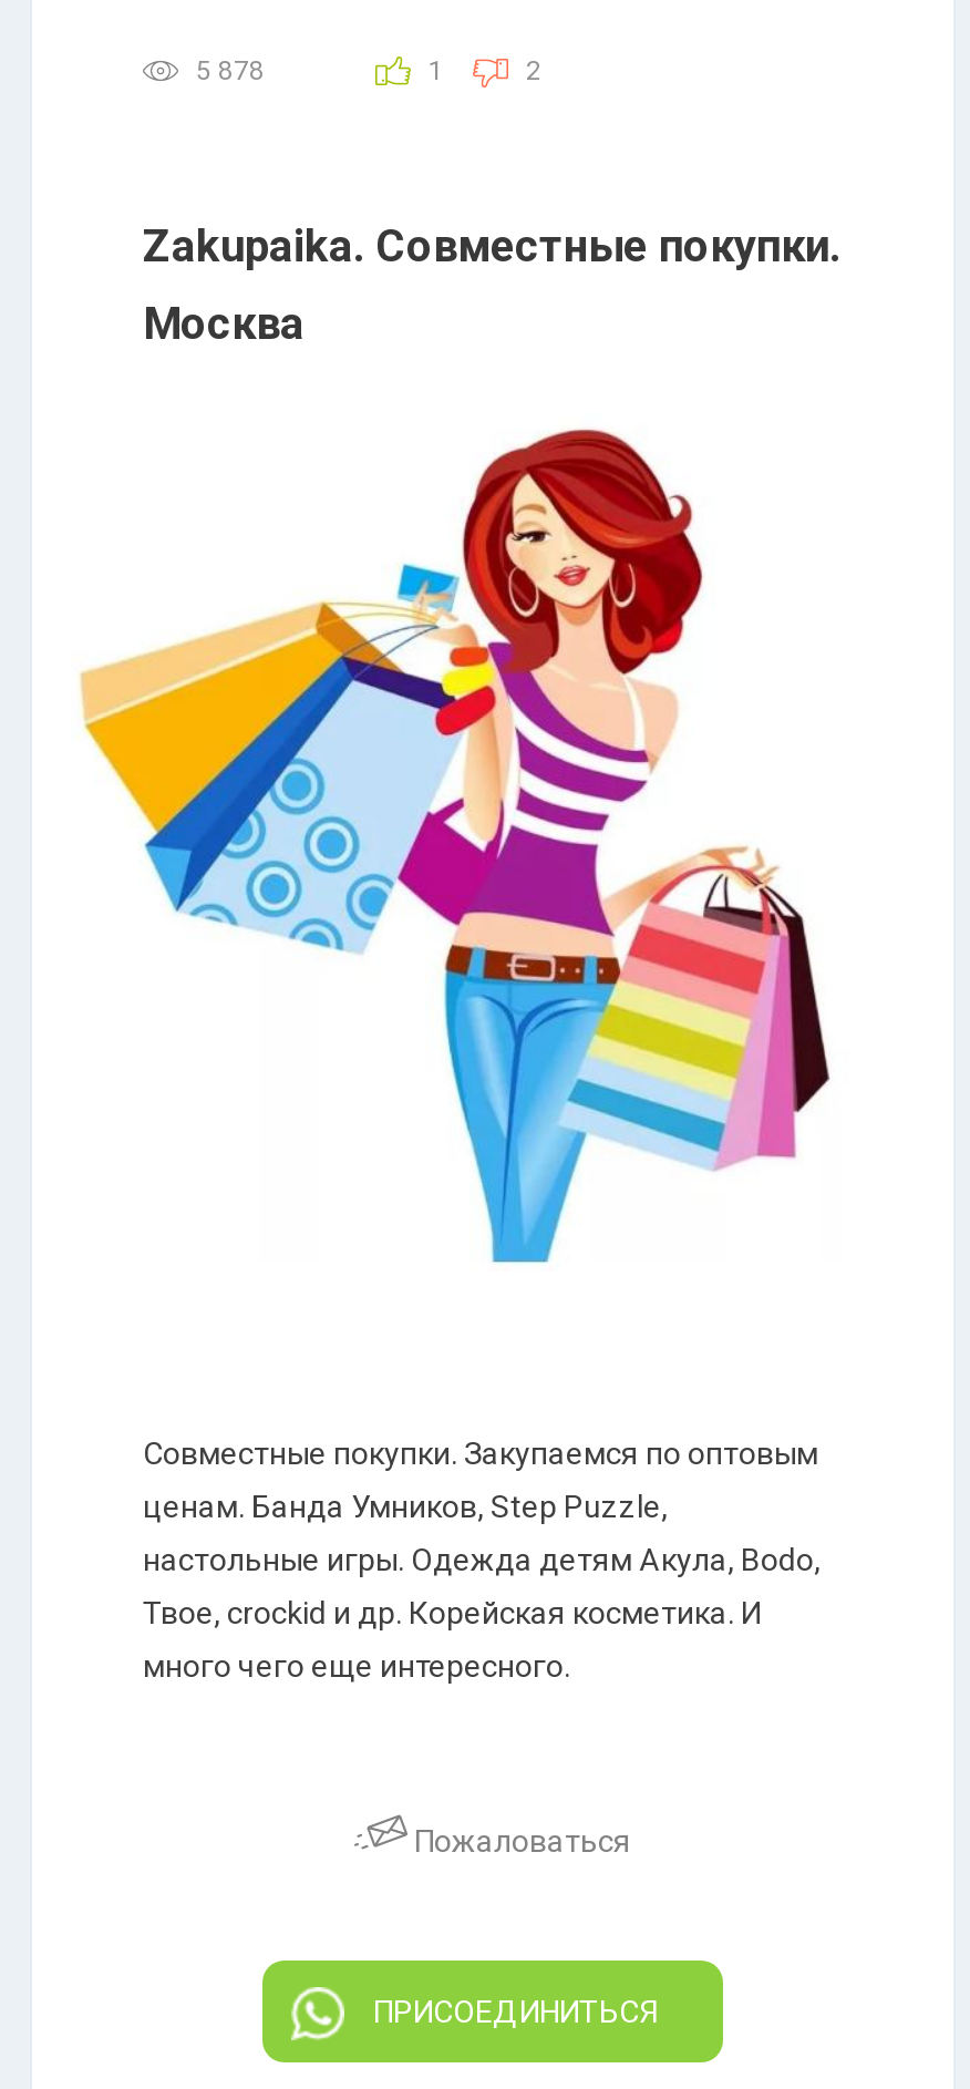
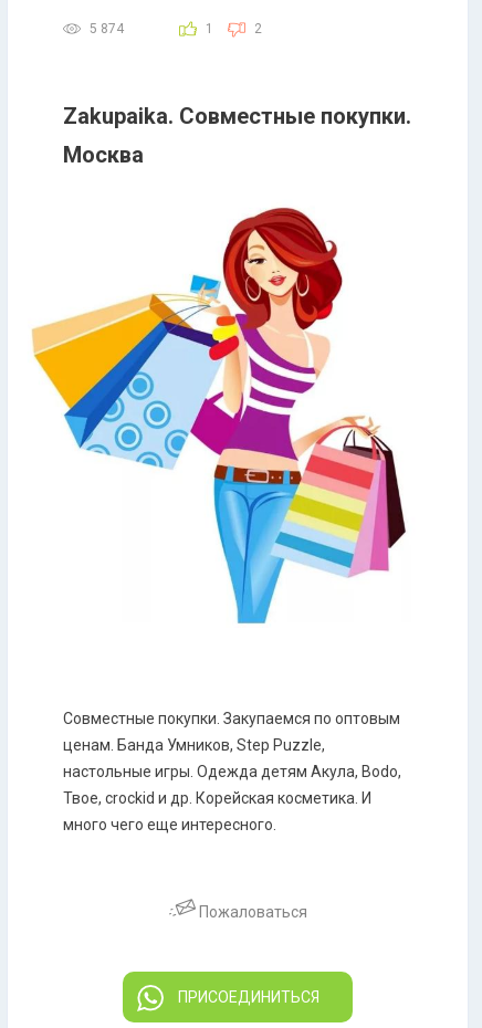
[196,55,265,86] 5 878 -> [90,21,124,36] 5 874

